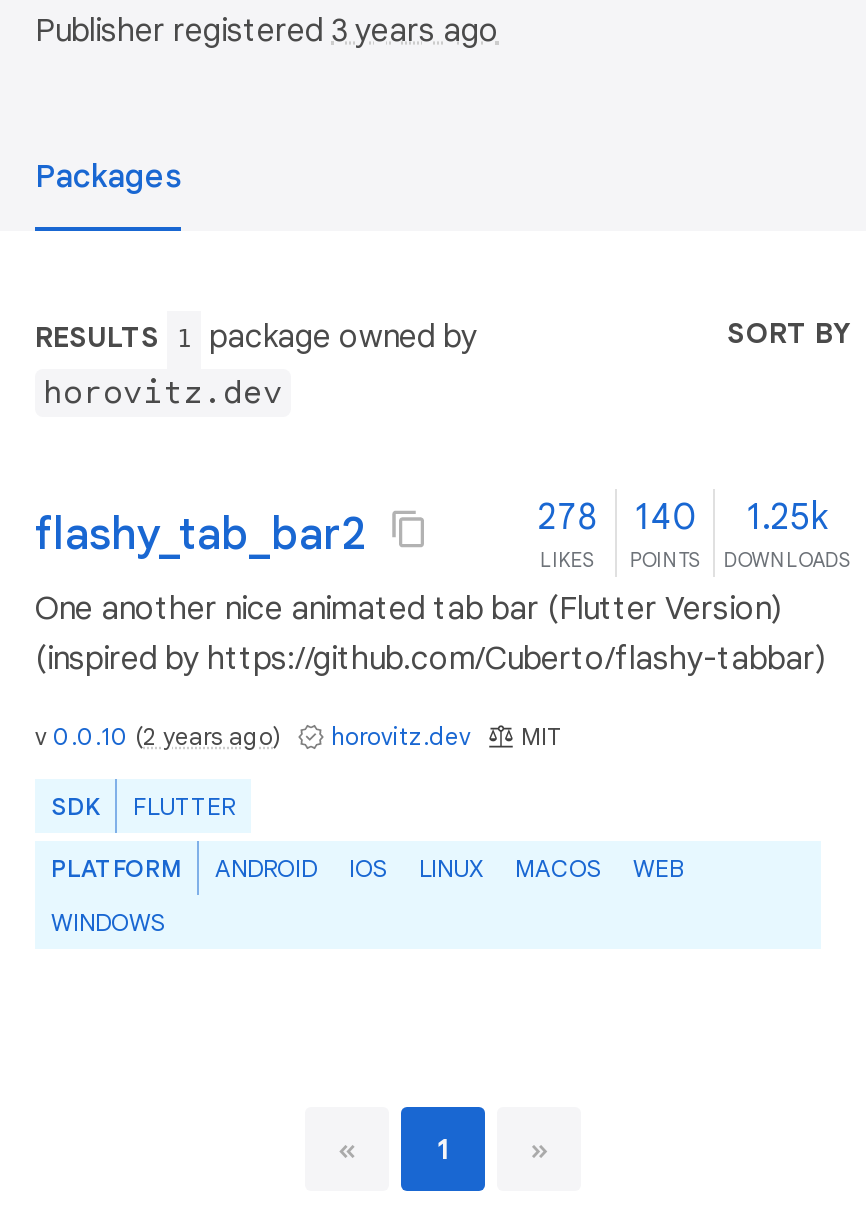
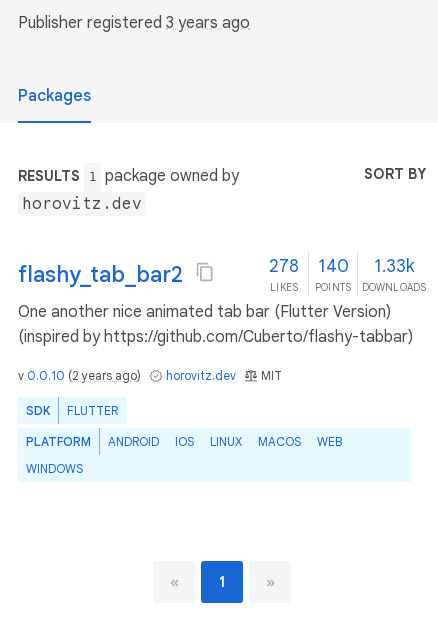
[537,495,828,539] 278 140 1.25k -> [269,255,414,277] 278 140 1.33k

